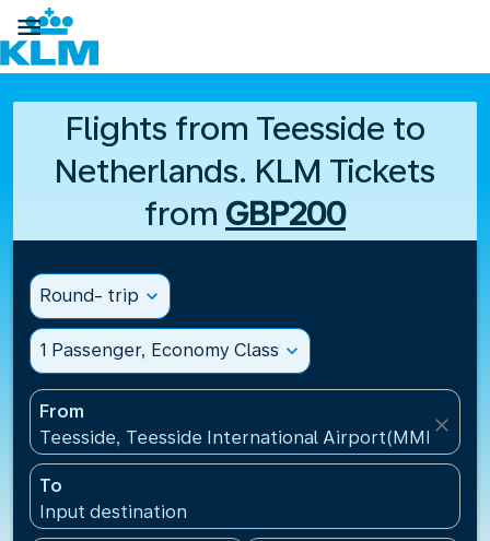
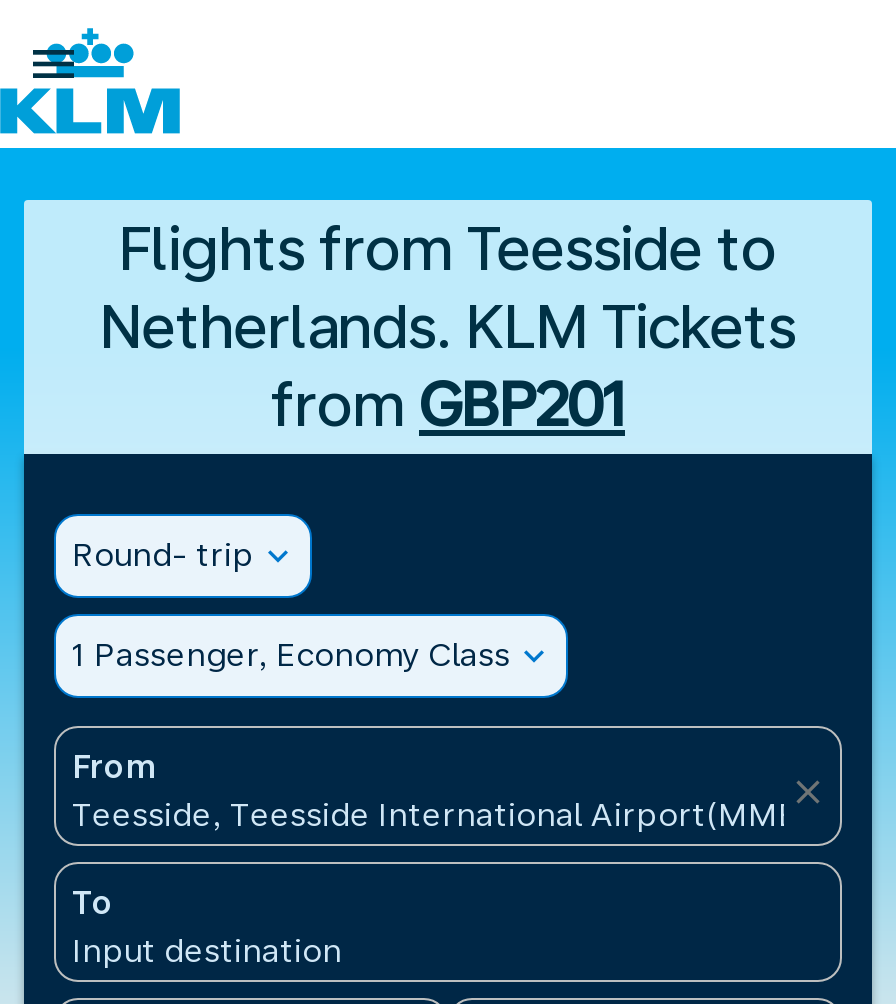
[144,193,346,233] from GBP200 -> [271,368,625,440] from GBP201

